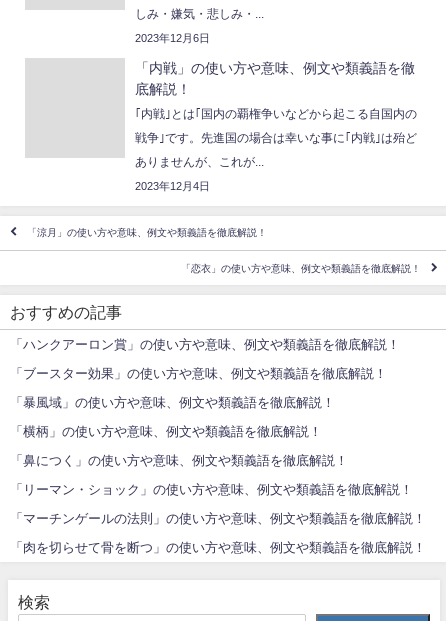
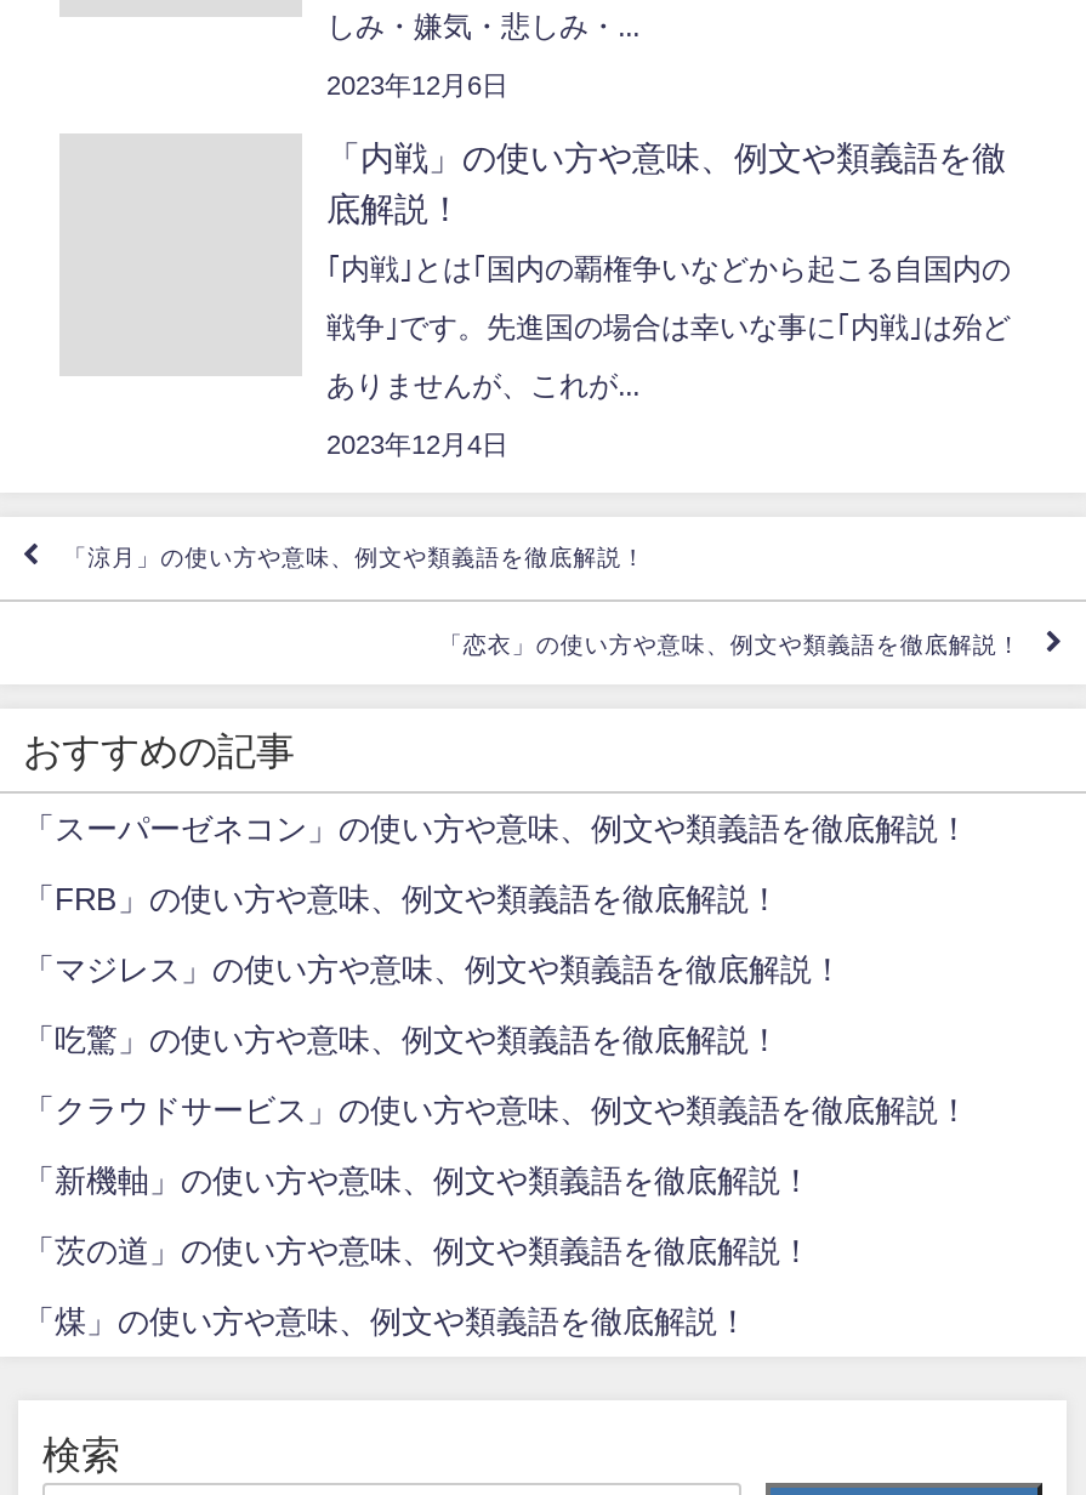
[10,338,400,351] 「ハンクアーロン賞」の使い方や意味、例文や類義語を徹底解説！ -> [23,814,970,845] 「スーパーゼネコン」の使い方や意味、例文や類義語を徹底解説！
[10,367,387,380] 「ブースター効果」の使い方や意味、例文や類義語を徹底解説！ -> [23,884,780,916] 「FRB」の使い方や意味、例文や類義語を徹底解説！
[10,396,335,409] 「暴風域」の使い方や意味、例文や類義語を徹底解説！ -> [23,955,843,986] 「マジレス」の使い方や意味、例文や類義語を徹底解説！
[10,425,322,438] 「横柄」の使い方や意味、例文や類義語を徹底解説！ -> [23,1025,780,1056] 「吃驚」の使い方や意味、例文や類義語を徹底解説！
[10,454,348,467] 「鼻につく」の使い方や意味、例文や類義語を徹底解説！ -> [23,1095,970,1127] 「クラウドサービス」の使い方や意味、例文や類義語を徹底解説！
[10,483,413,496] 「リーマン・ショック」の使い方や意味、例文や類義語を徹底解説！ -> [23,1166,812,1197] 「新機軸」の使い方や意味、例文や類義語を徹底解説！
[10,512,426,525] 「マーチンゲールの法則」の使い方や意味、例文や類義語を徹底解説！ -> [23,1236,812,1268] 「茨の道」の使い方や意味、例文や類義語を徹底解説！
[10,541,426,554] 「肉を切らせて骨を断つ」の使い方や意味、例文や類義語を徹底解説！ -> [23,1306,749,1338] 「煤」の使い方や意味、例文や類義語を徹底解説！

